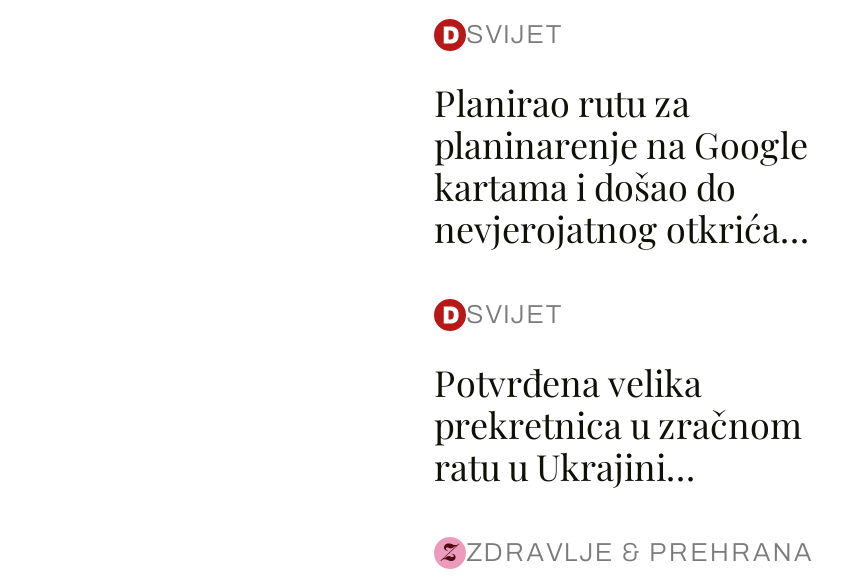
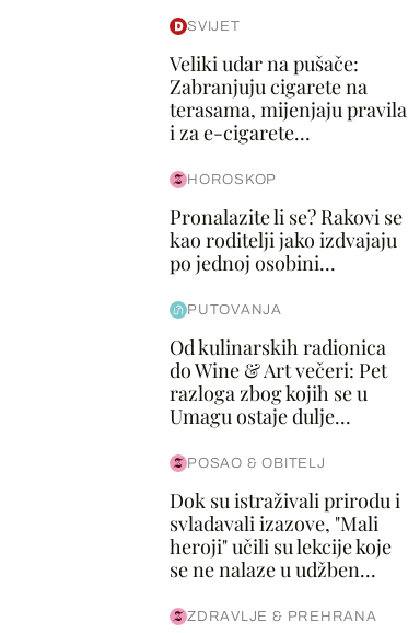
[434,79,810,491] Planirao rutu za | planinarenje na Google | kartama i došao do | nevjerojatnog otkrića... | SVIJET | Potvrđena velika | prekretnica u zračnom | ratu u Ukrajini... -> [170,50,407,583] Veliki udar na pušače: | Zabranjuju cigarete na | terasama, mijenjaju pravila | i za e-cigarete... | HOROSKOP | Pronalazite li se? Rakovi se | kao roditelji jako izdvajaju | po jednoj osobini... | PUTOVANJA | Od kulinarskih radionica | do Wine & Art večeri: Pet | razloga zbog kojih se u | Umagu ostaje dulje... | POSAO & OBITELJ | Dok su istraživali prirodu i | svladavali izazove, "Mali | heroji" učili su lekcije koje | se ne nalaze u udžben...

